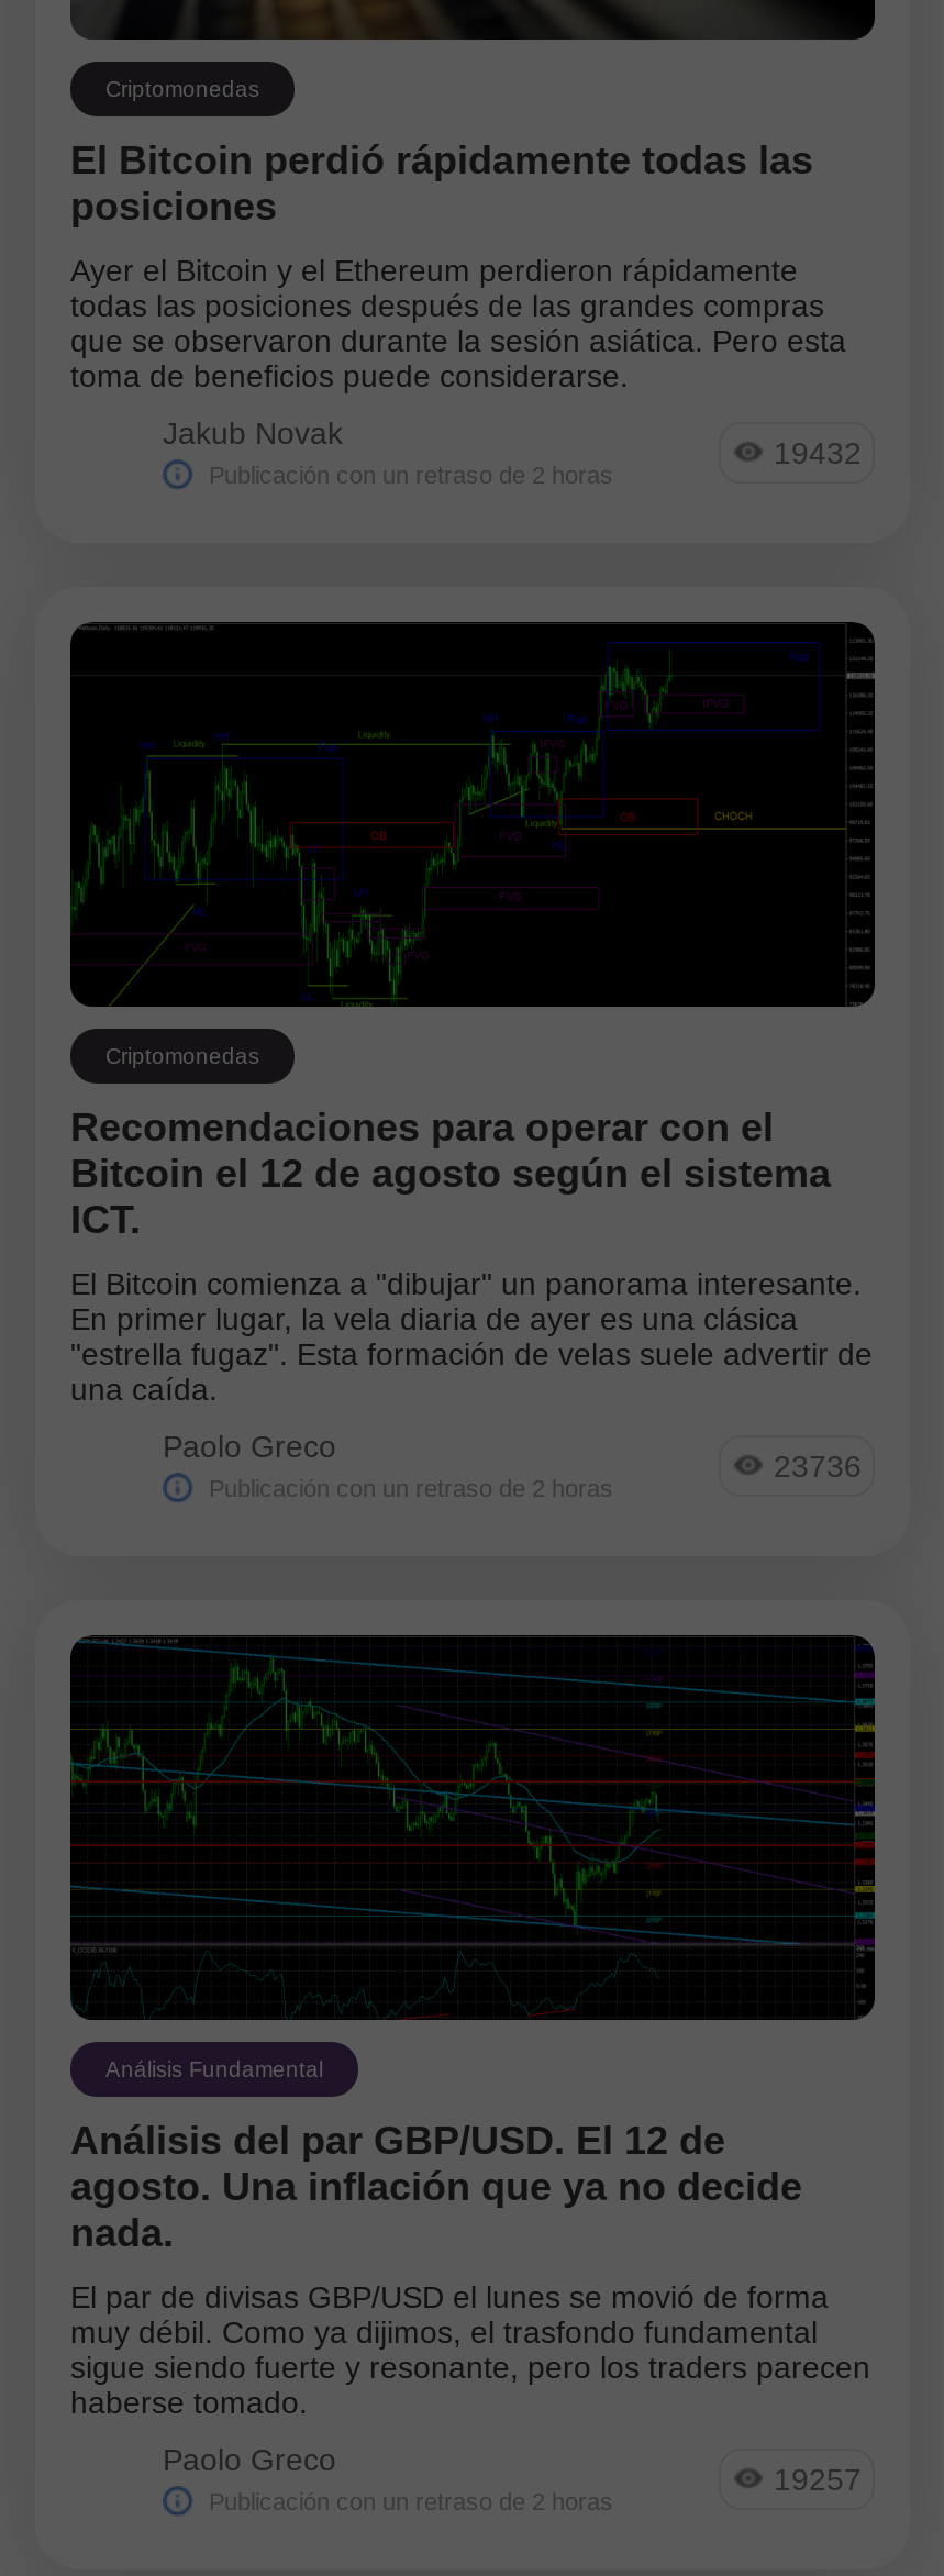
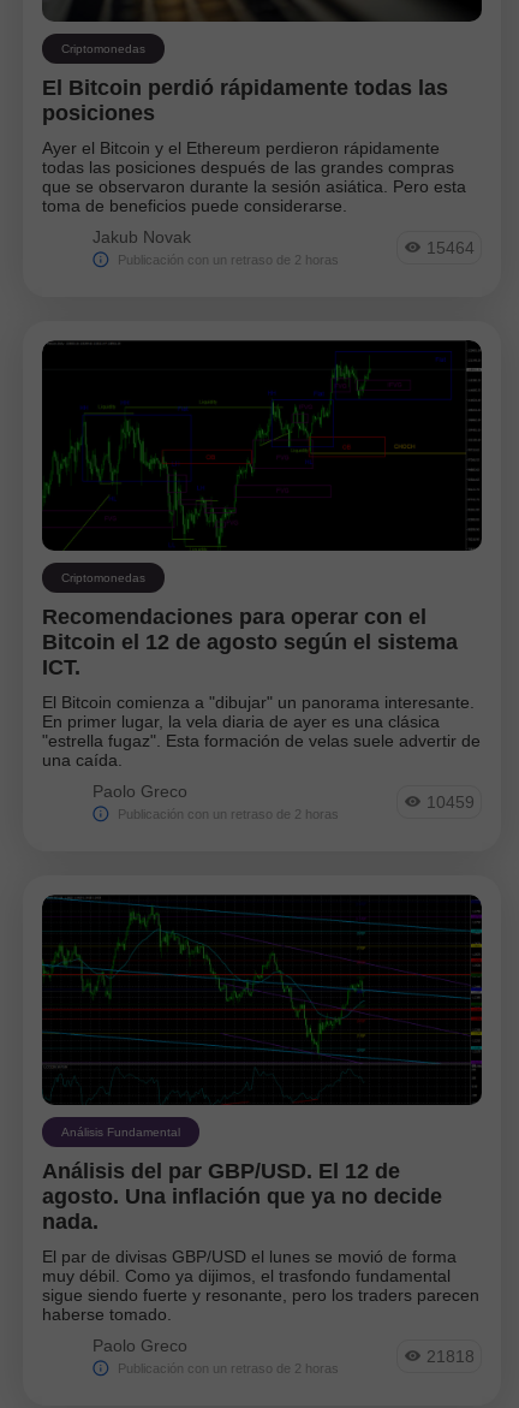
[774,435,862,470] 19432 -> [426,238,475,257] 15464
[774,1448,862,1484] 23736 -> [426,792,475,812] 10459
[774,2462,862,2497] 19257 -> [426,1347,475,1366] 21818

